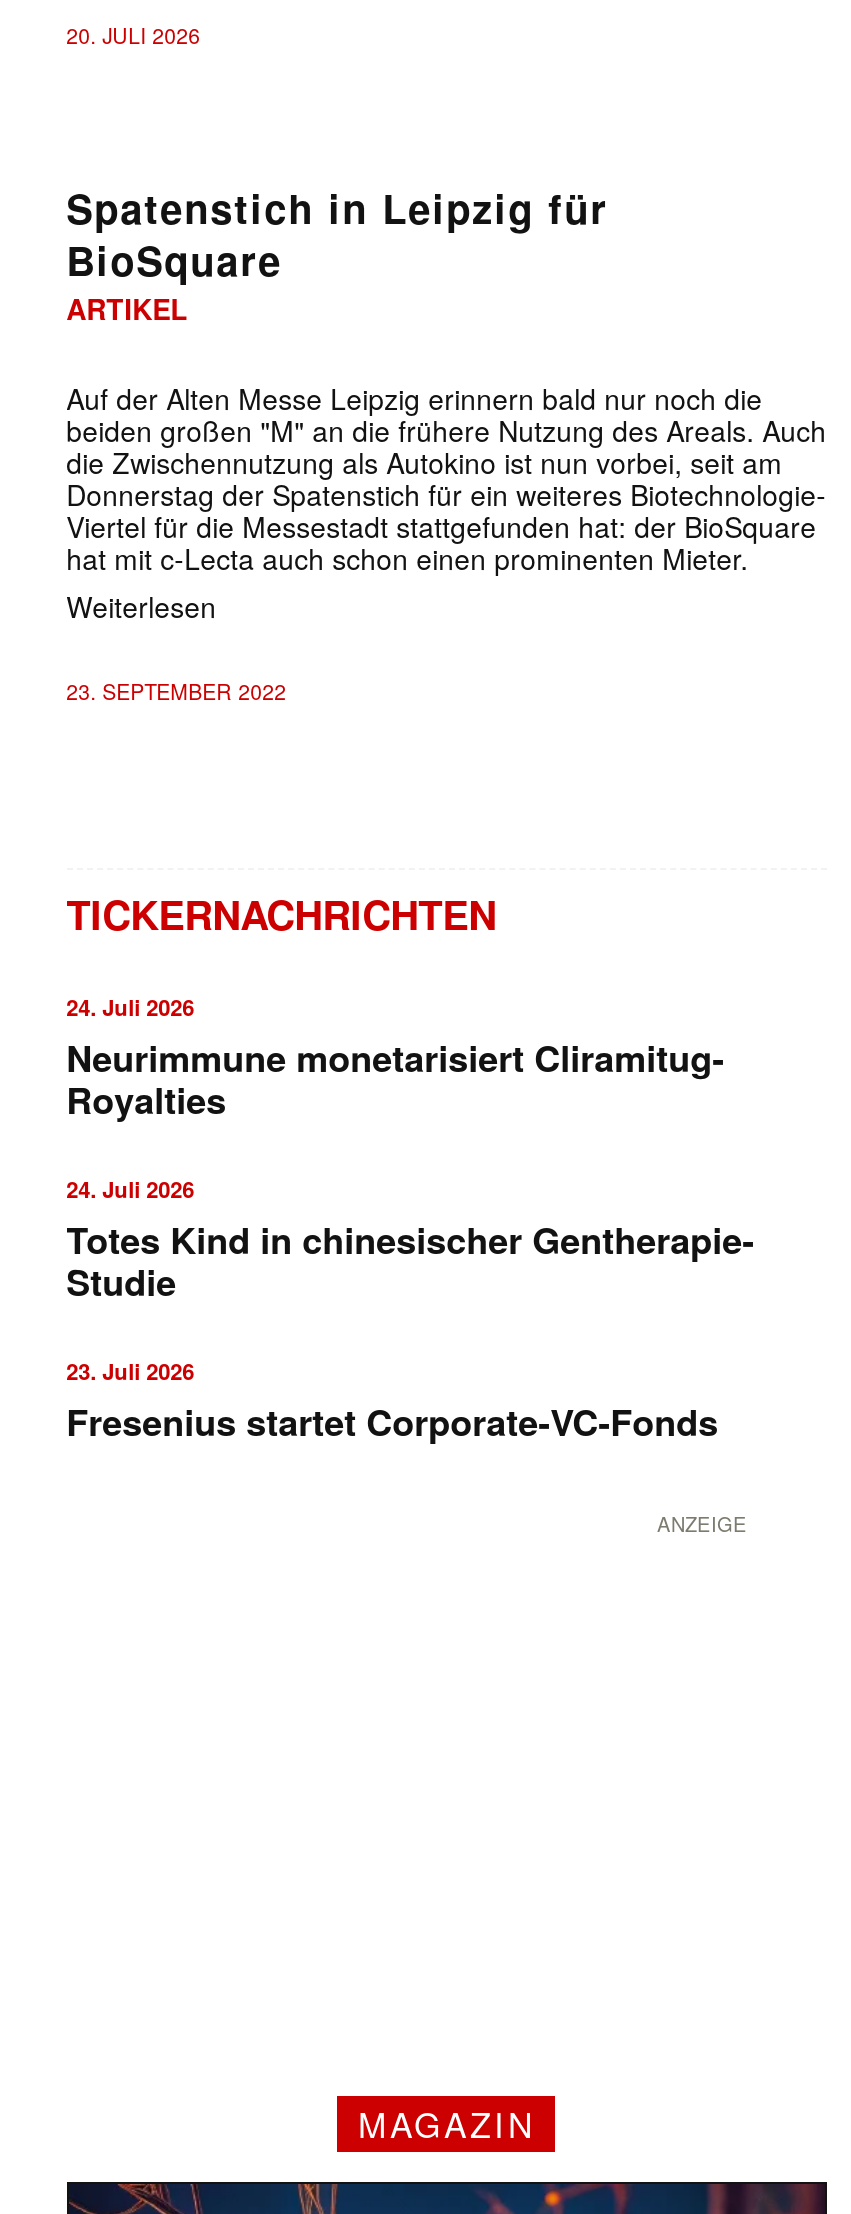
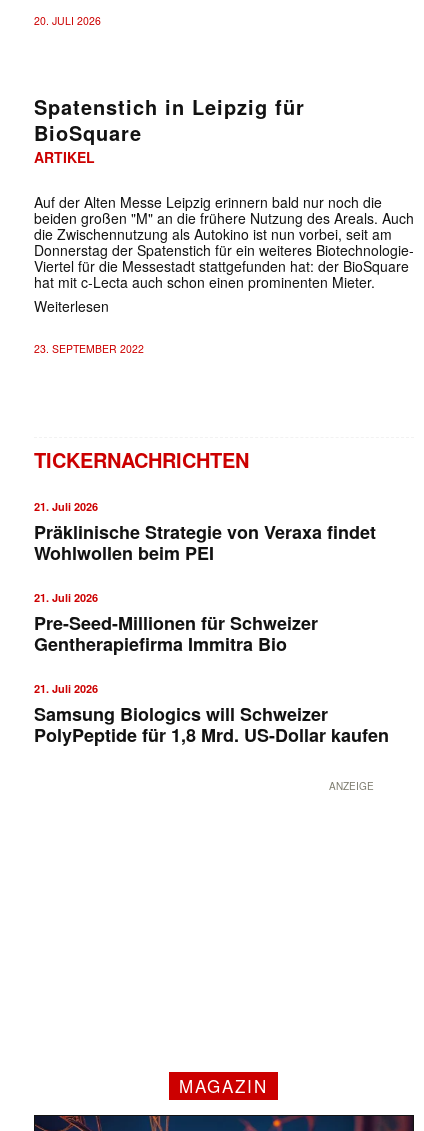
[66,992,724,1126] 24. Juli 2026 | Neurimmune monetarisiert Cliramitug- | Royalties -> [34,499,376,566] 21. Juli 2026 | Präklinische Strategie von Veraxa findet | Wohlwollen beim PEI
[66,1174,754,1308] 24. Juli 2026 | Totes Kind in chinesischer Gentherapie- | Studie -> [34,590,318,657] 21. Juli 2026 | Pre-Seed-Millionen für Schweizer | Gentherapiefirma Immitra Bio
[66,1356,718,1448] 23. Juli 2026 | Fresenius startet Corporate-VC-Fonds -> [34,681,389,748] 21. Juli 2026 | Samsung Biologics will Schweizer | PolyPeptide für 1,8 Mrd. US-Dollar kaufen

